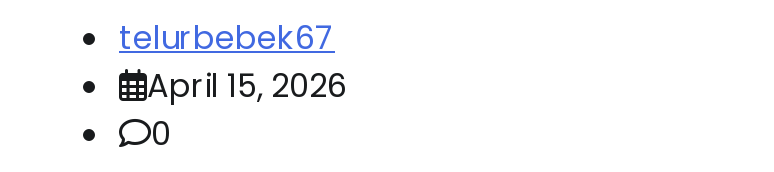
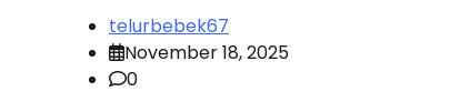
[147,62,347,108] April 15, 2026 -> [124,40,289,65] November 18, 2025

